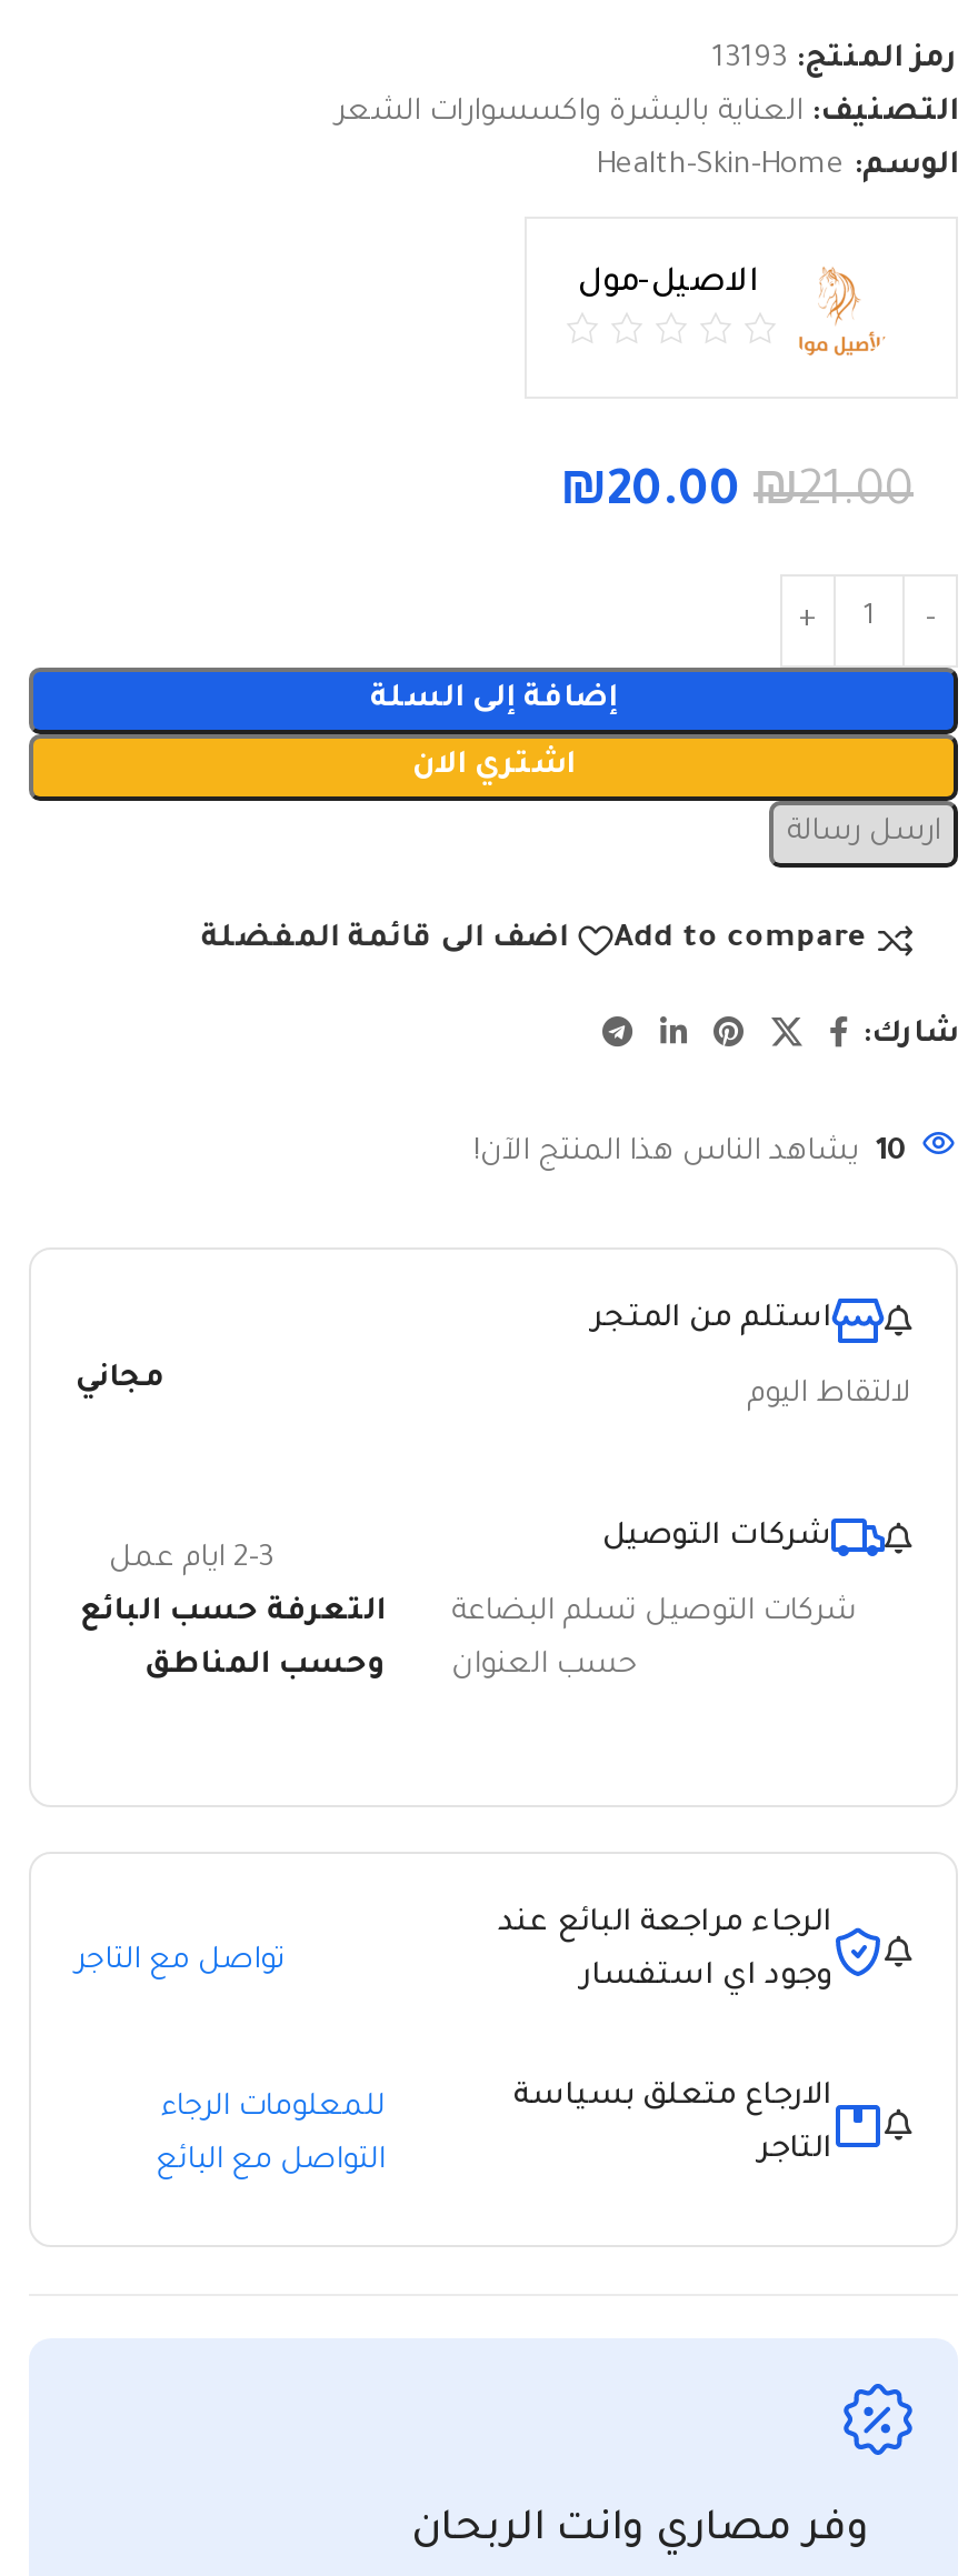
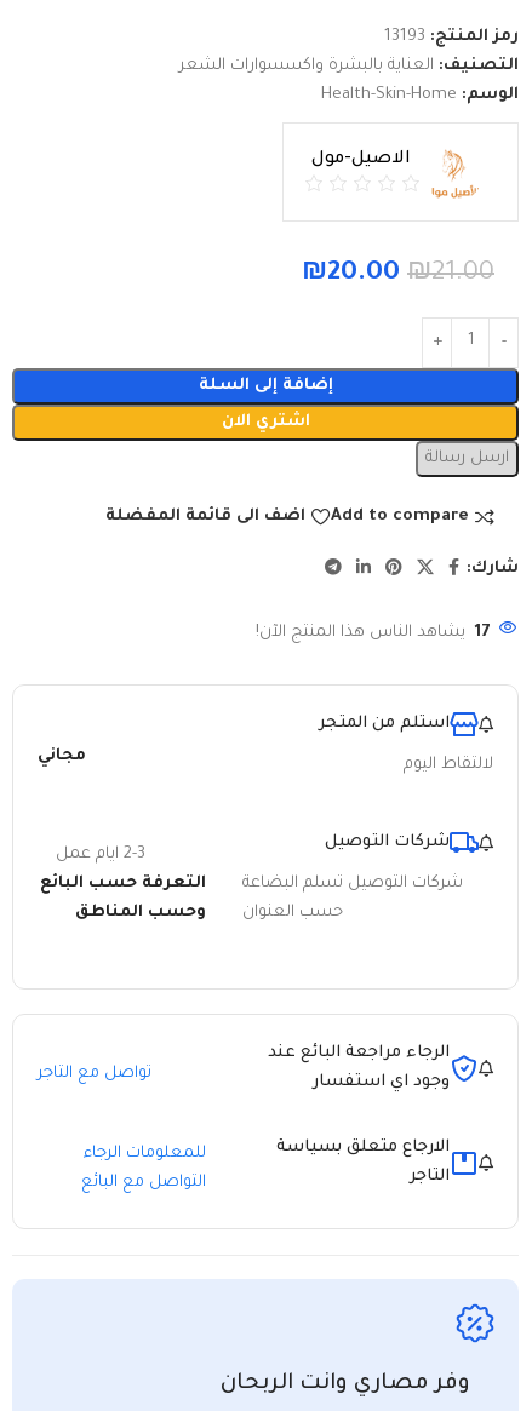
[473,1136,907,1169] 10 يشاهد الناس هذا المنتج الآن! -> [256,624,491,642] 17 يشاهد الناس هذا المنتج الآن!

